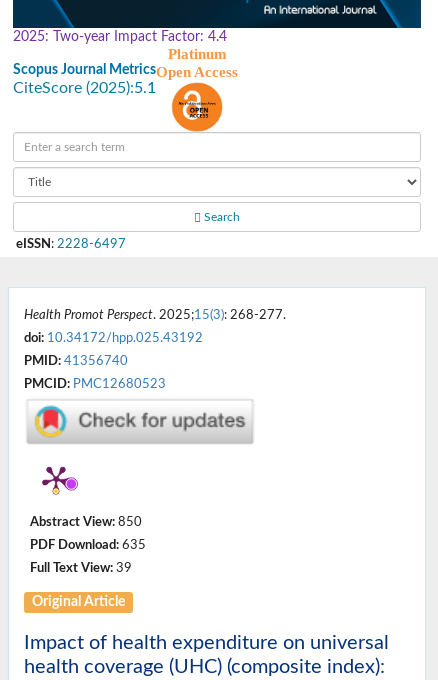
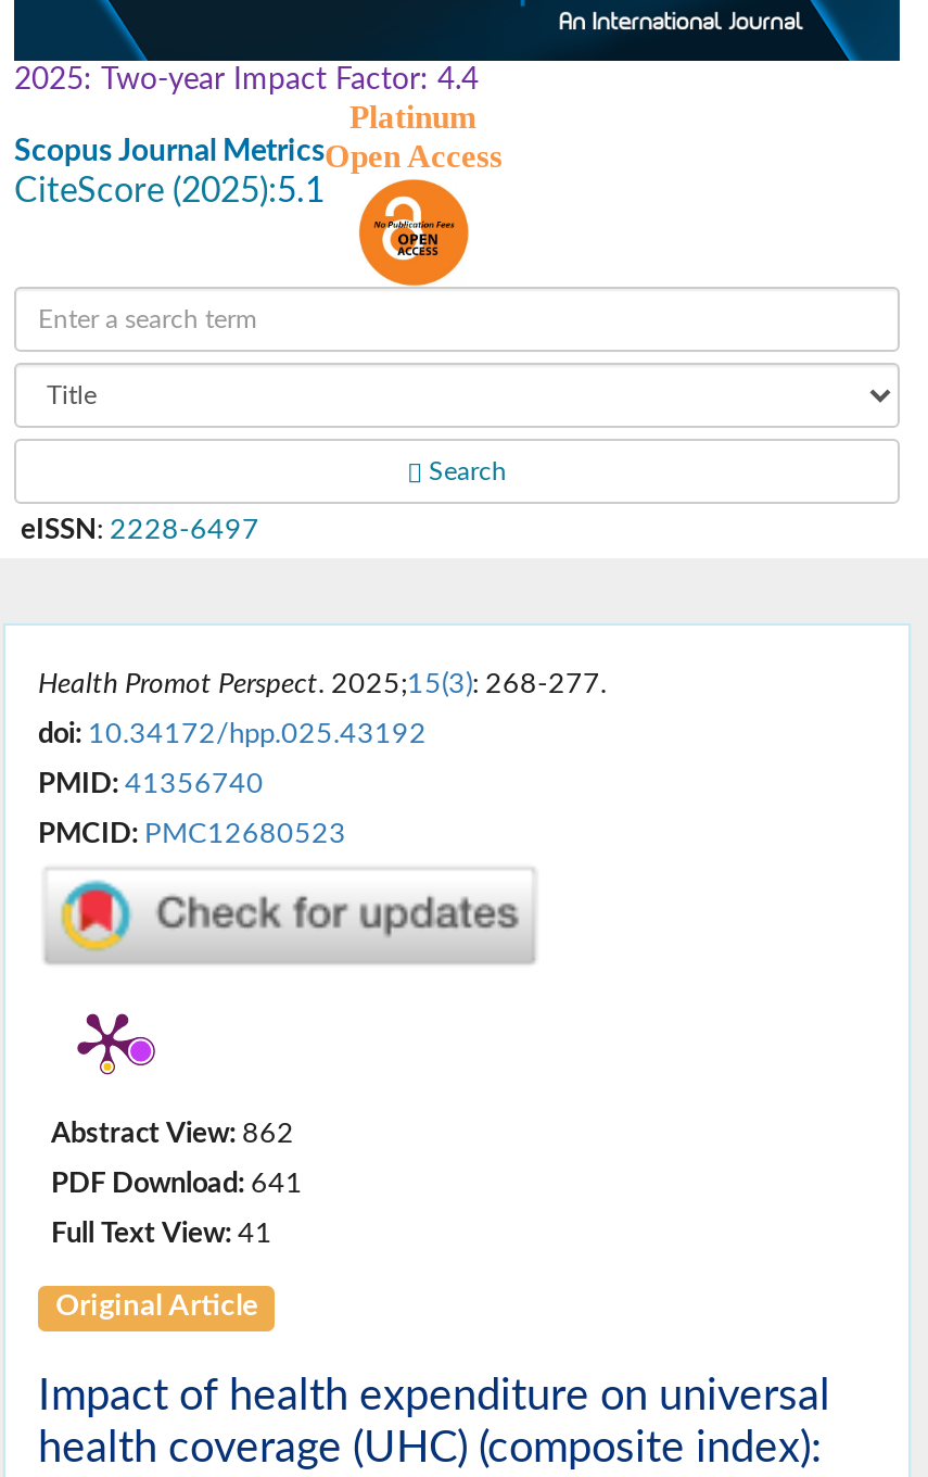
[30,516,142,528] Abstract View: 850 -> [51,1121,294,1147] Abstract View: 862
[30,539,146,551] PDF Download: 635 -> [51,1171,303,1197] PDF Download: 641
[30,562,132,574] Full Text View: 39 -> [51,1221,272,1247] Full Text View: 41

